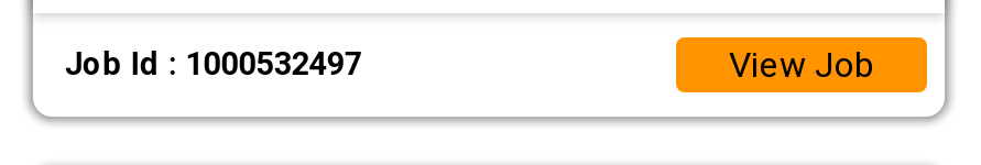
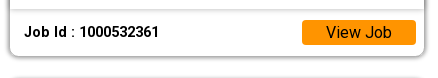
[65,46,362,83] Job Id : 1000532497 -> [24,24,159,41] Job Id : 1000532361

